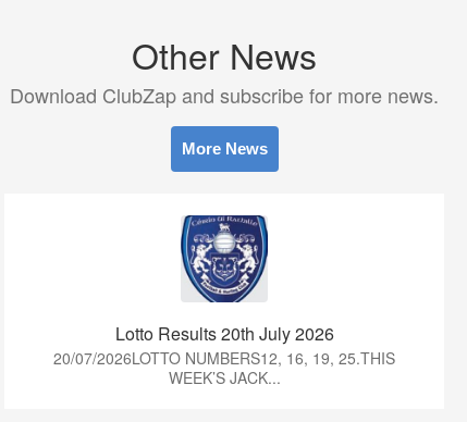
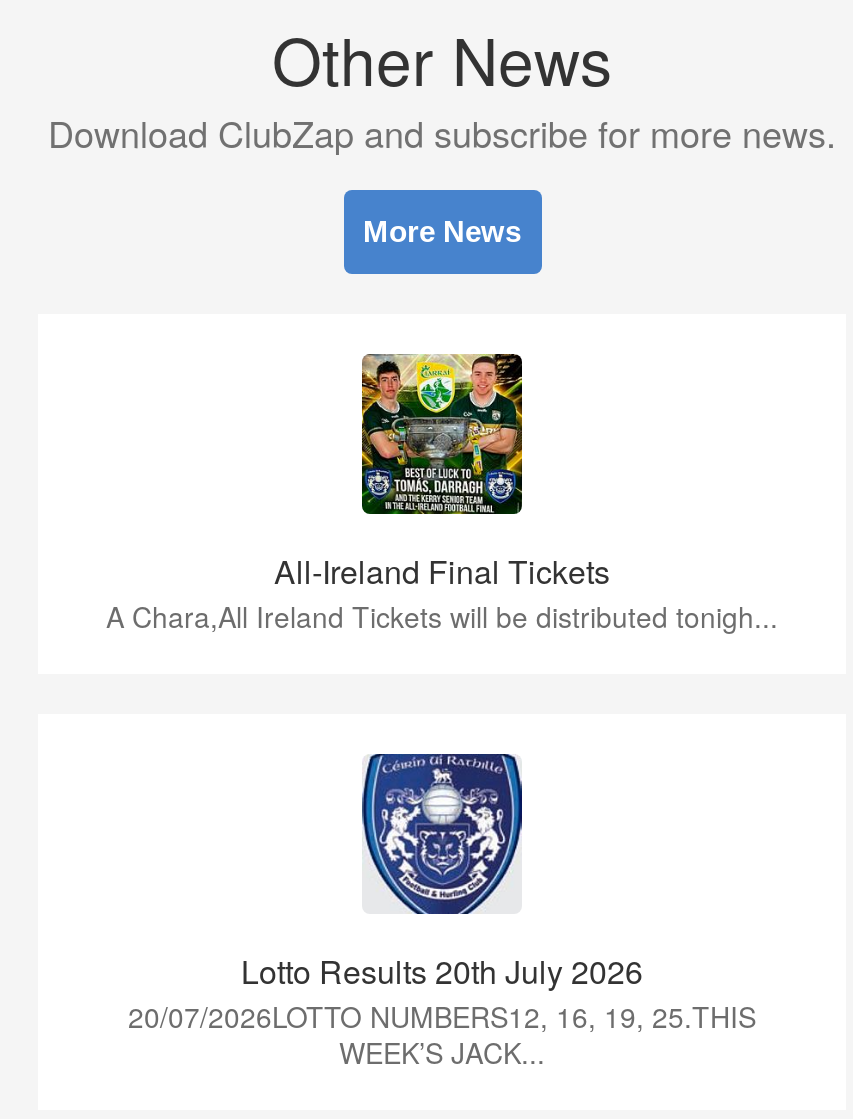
none -> [106,352,778,636] [image] | All-Ireland Final Tickets | A Chara,All Ireland Tickets will be distributed tonigh...

